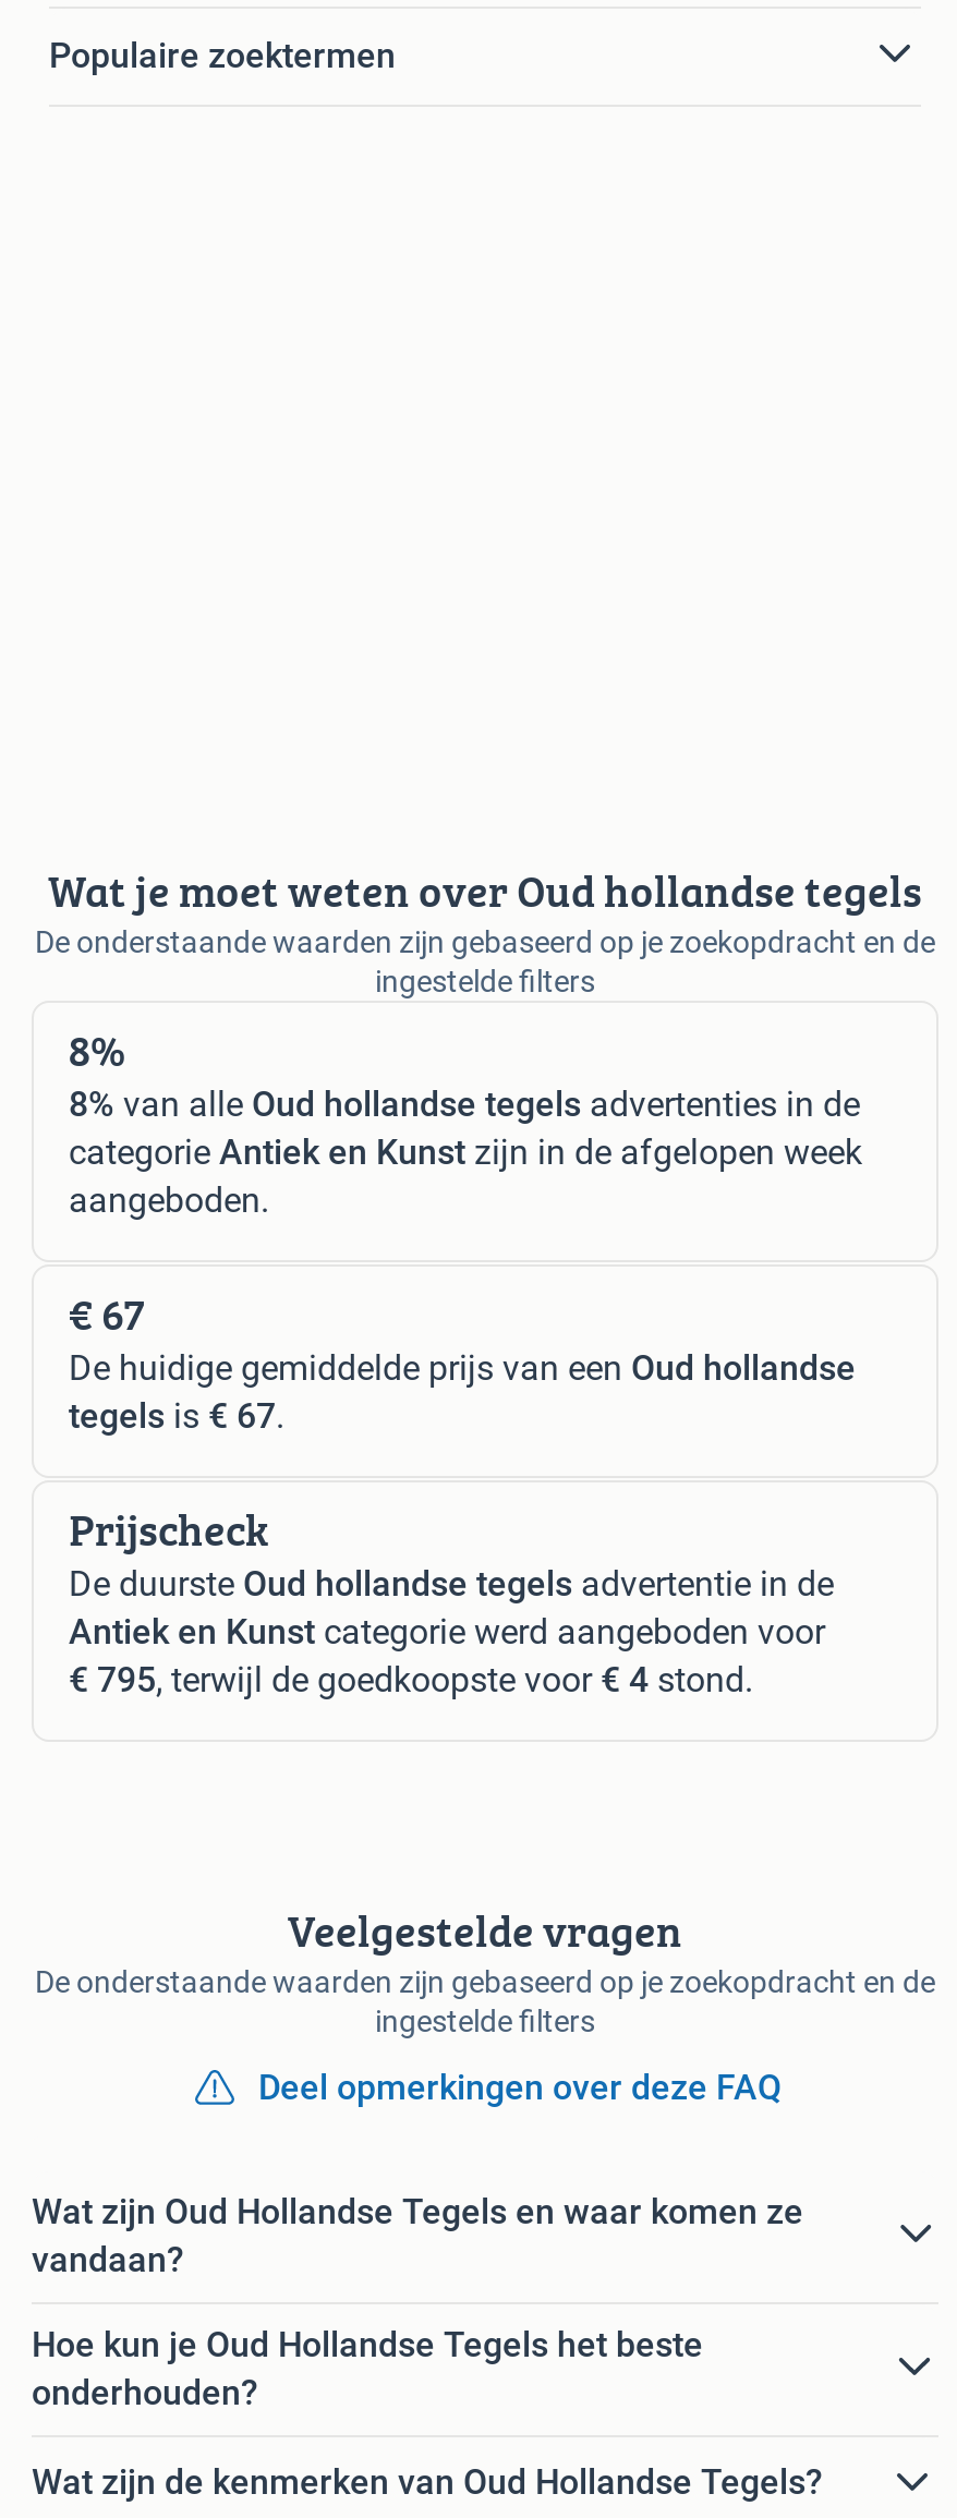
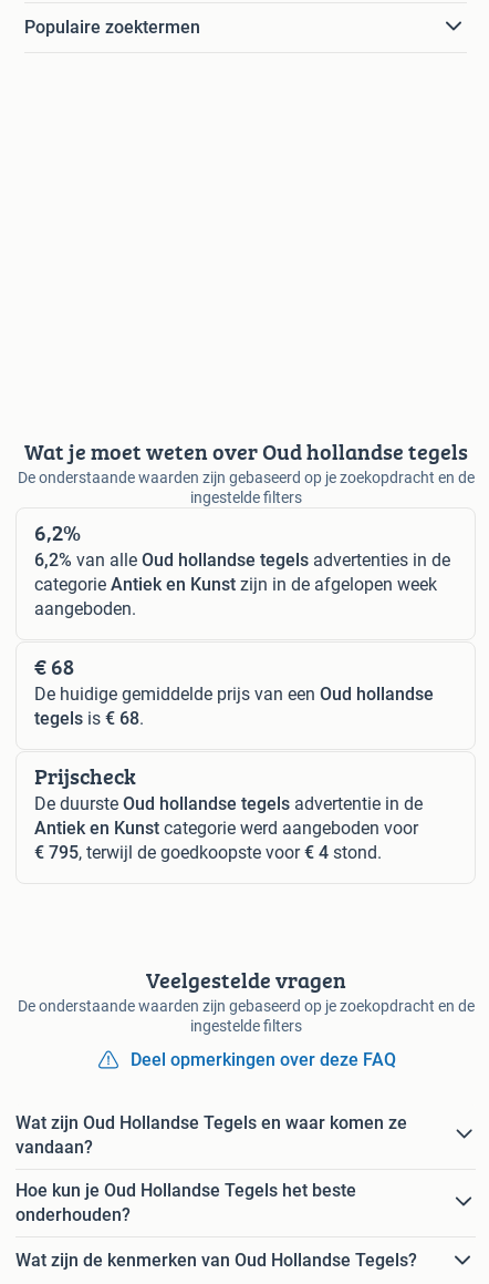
[69,1018,125,1081] 8% -> [34,516,81,548] 6,2%
[69,1083,860,1124] 8% van alle Oud hollandse tegels advertenties in de -> [34,549,450,570] 6,2% van alle Oud hollandse tegels advertenties in de
[69,1281,145,1345] € 67 -> [34,650,74,682] € 68
[69,1395,284,1436] tegels is € 67. -> [34,708,144,729] tegels is € 68.

